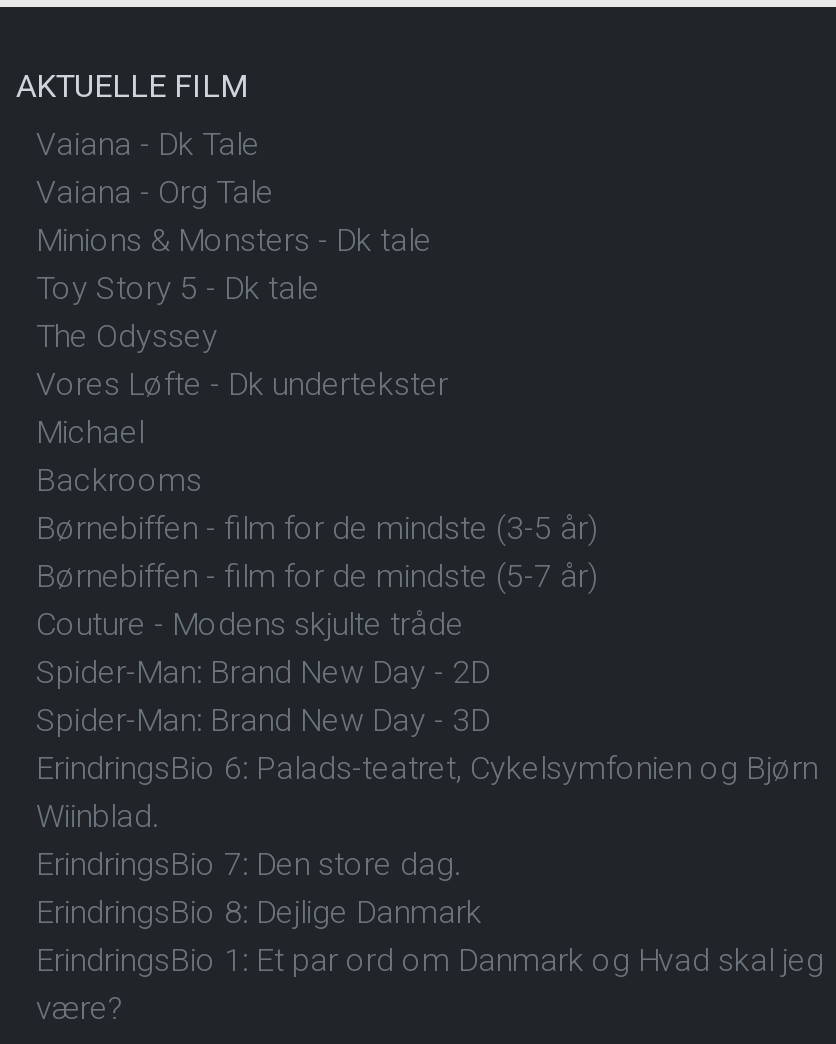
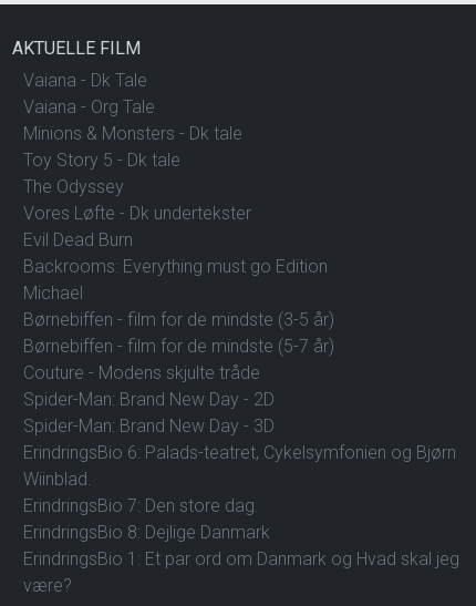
none -> [23,229,328,277] Evil Dead Burn | Backrooms: Everything must go Edition
moved [36,413,144,451] -> [23,282,83,303]: Michael
[36,461,202,499] Backrooms -> none

